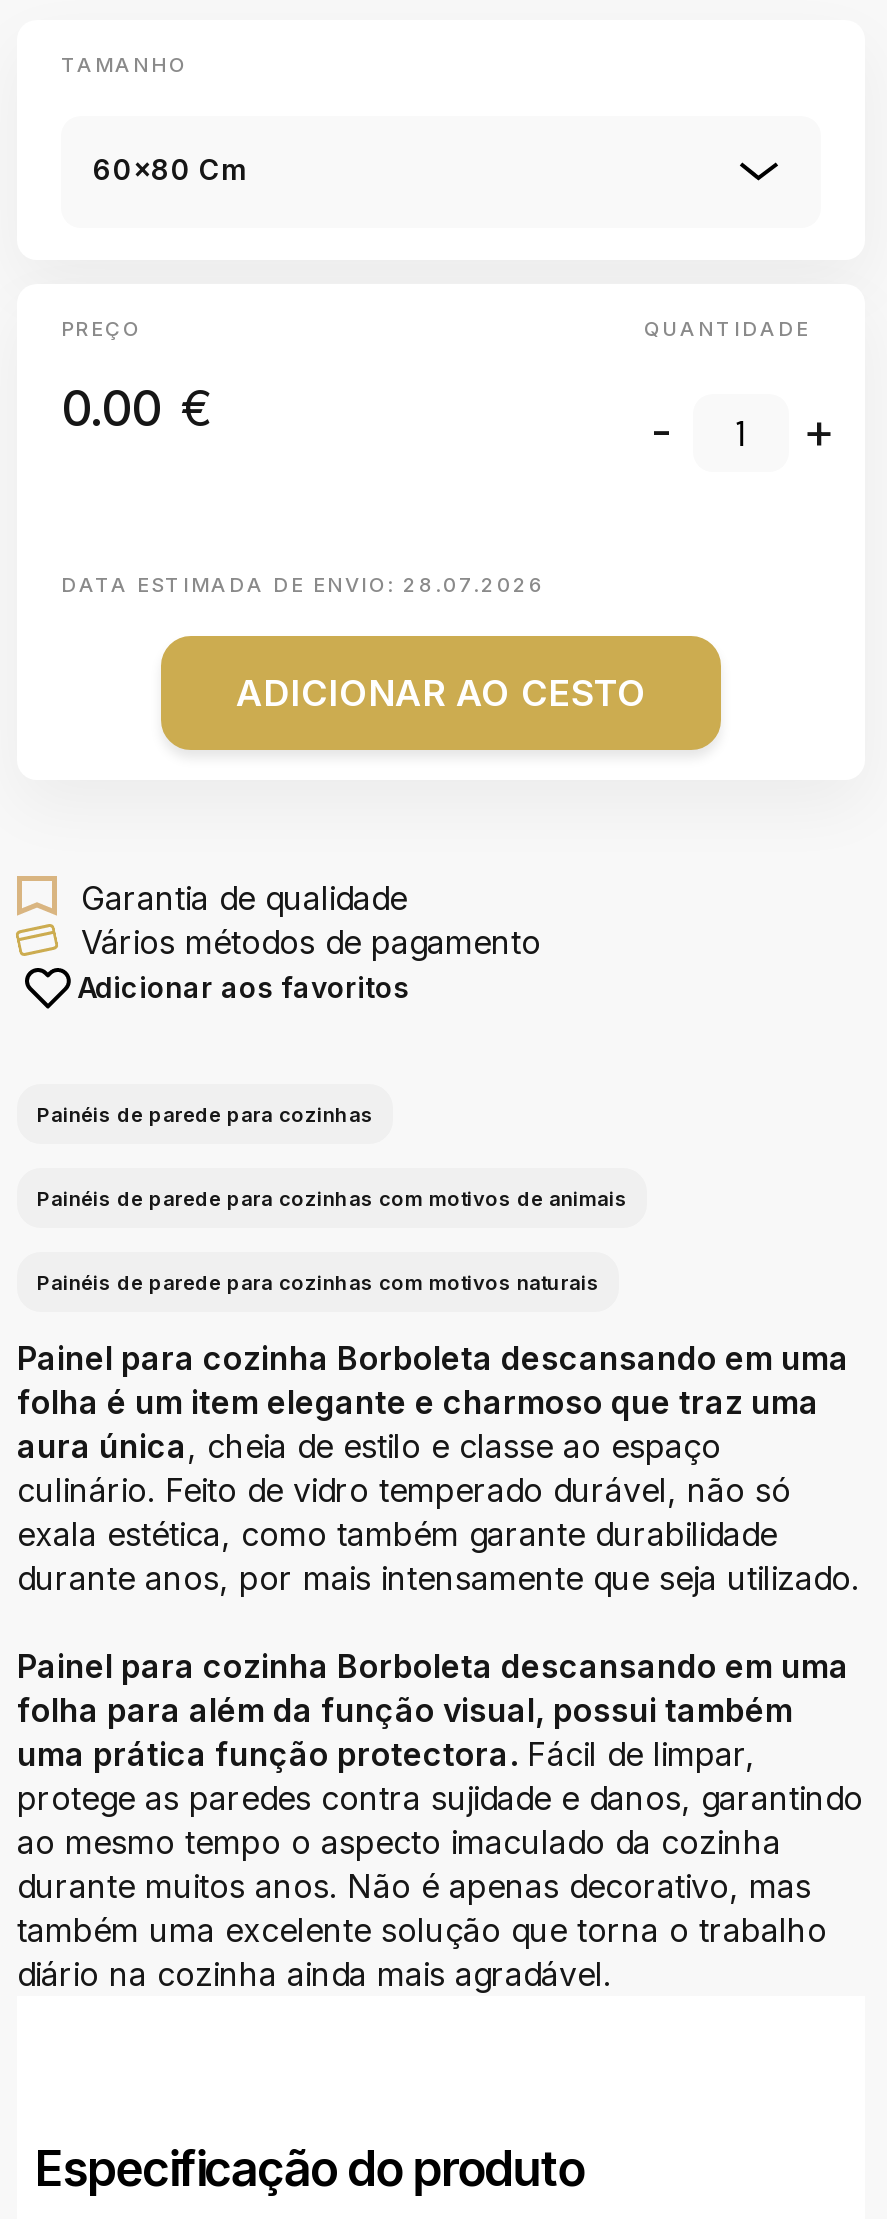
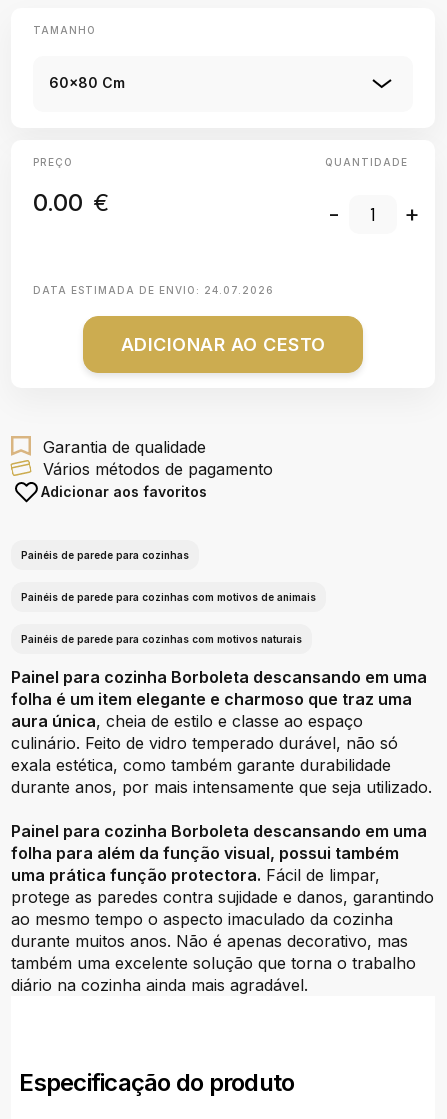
[61,572,545,596] DATA ESTIMADA DE ENVIO: 28.07.2026 -> [33,284,274,296] DATA ESTIMADA DE ENVIO: 24.07.2026

